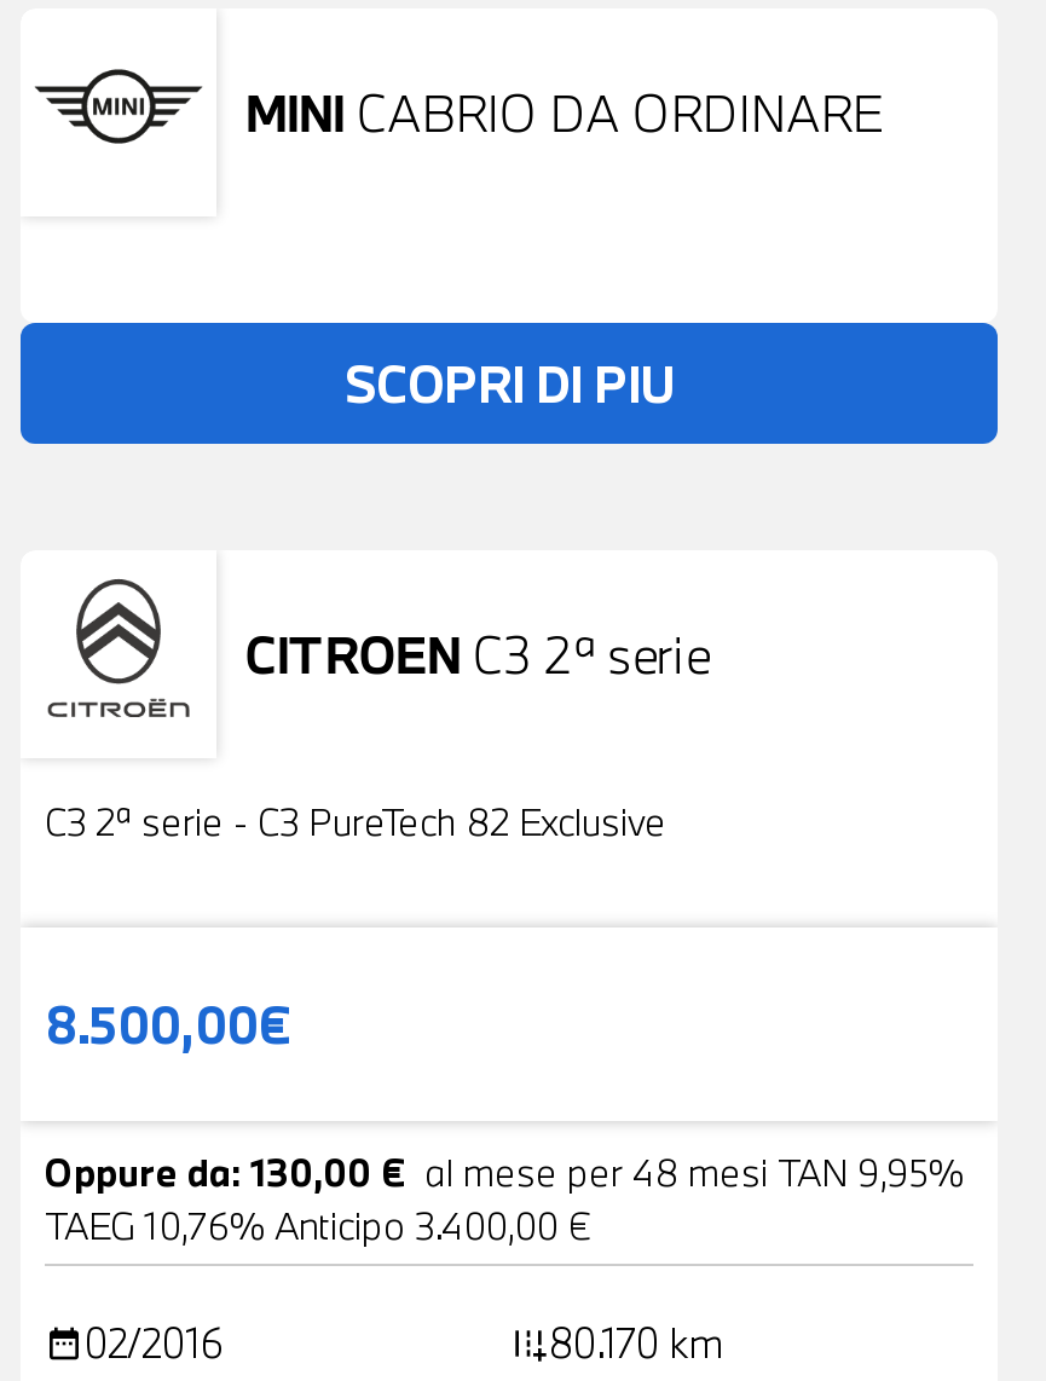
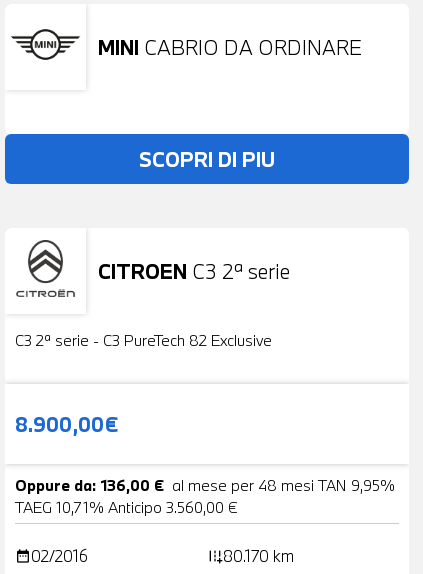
[45,990,294,1058] 8.500,00€ -> [15,410,119,438] 8.900,00€
[45,1147,964,1196] Oppure da: 130,00 € al mese per 48 mesi TAN 9,95% -> [15,475,395,495] Oppure da: 136,00 € al mese per 48 mesi TAN 9,95%
[45,1201,591,1249] TAEG 10,76% Anticipo 3.400,00 € -> [15,497,238,517] TAEG 10,71% Anticipo 3.560,00 €

